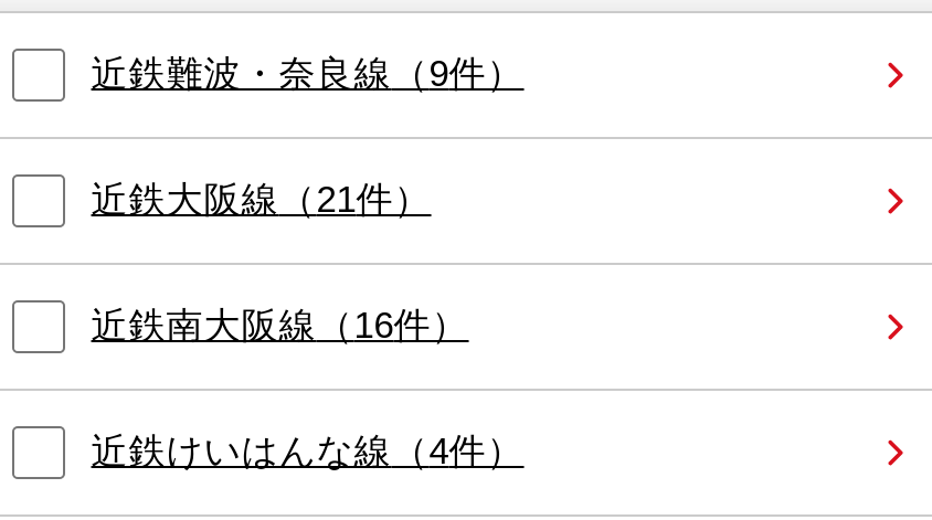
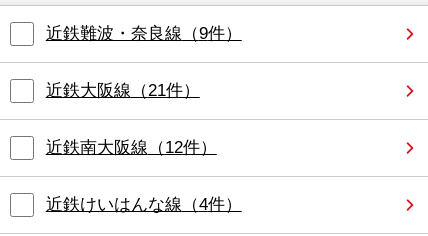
[91,306,469,348] 近鉄南大阪線（16件） -> [46,138,217,157] 近鉄南大阪線（12件）

